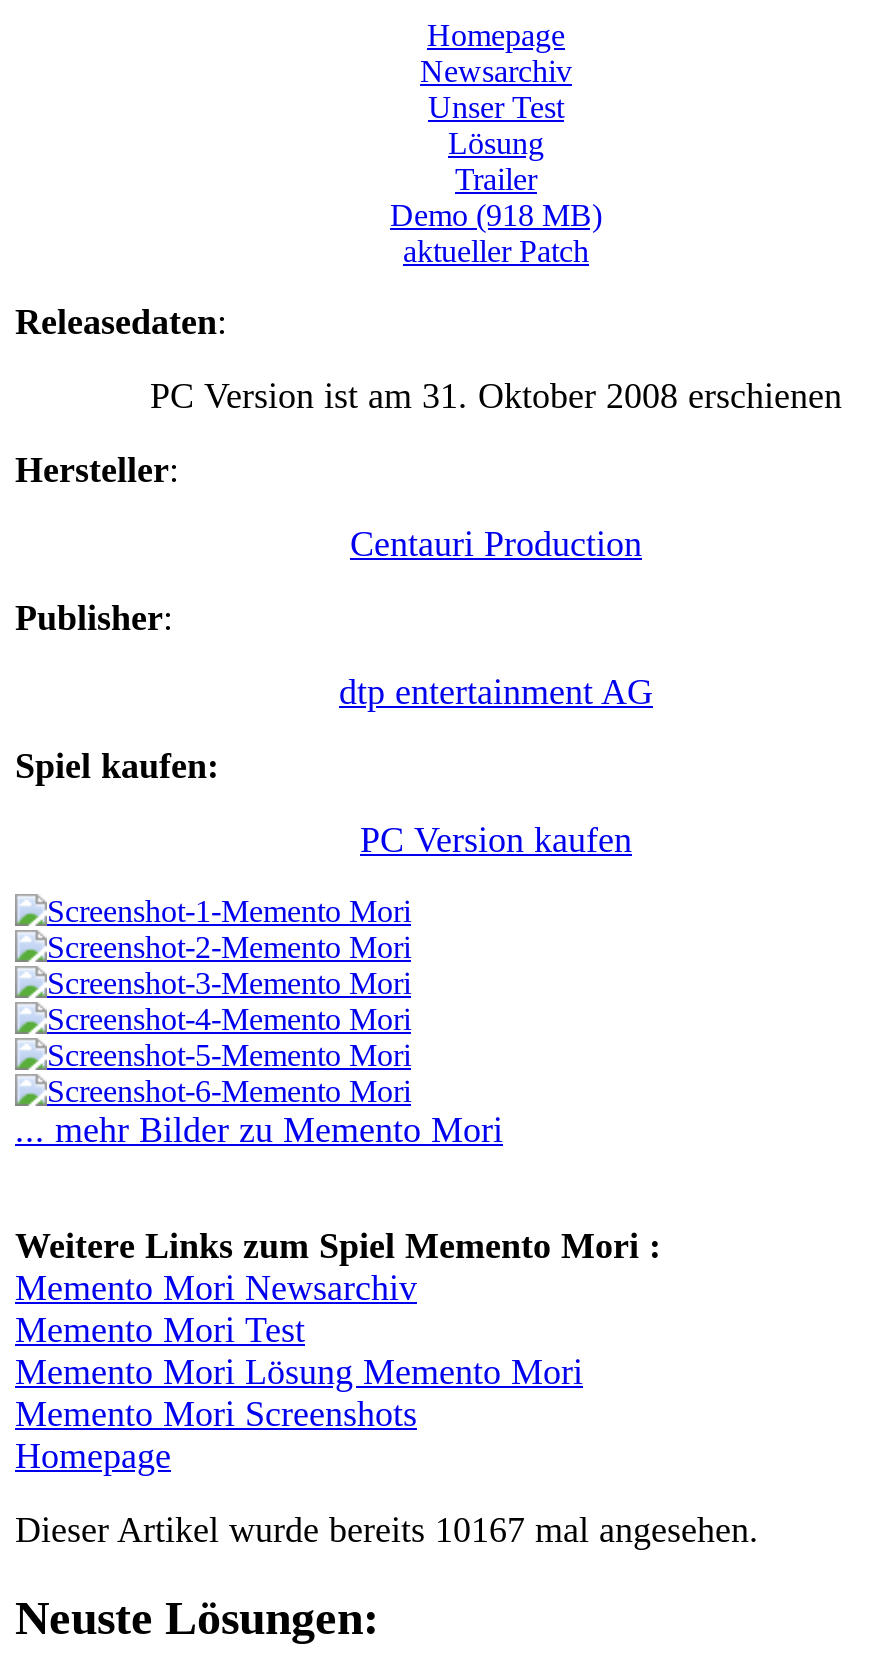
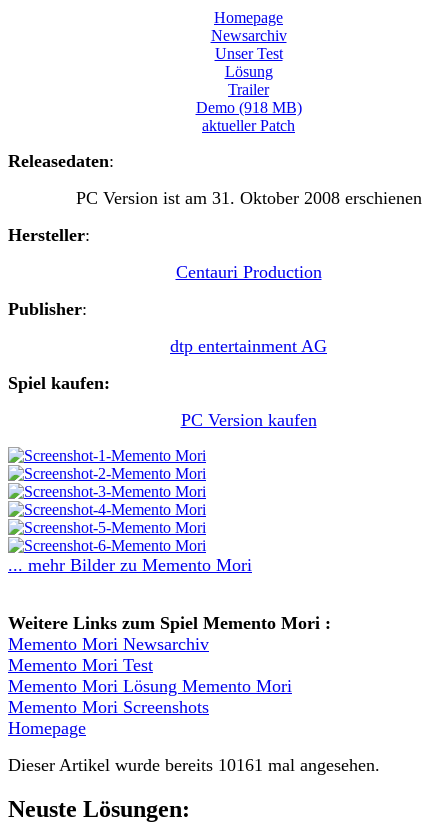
[15,1510,759,1550] Dieser Artikel wurde bereits 10167 mal angesehen. -> [8,755,380,775] Dieser Artikel wurde bereits 10161 mal angesehen.

